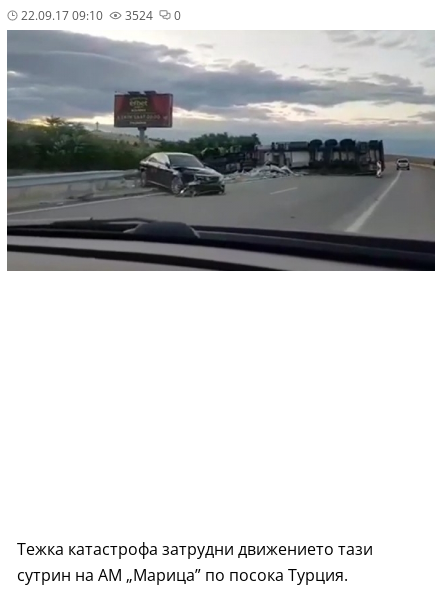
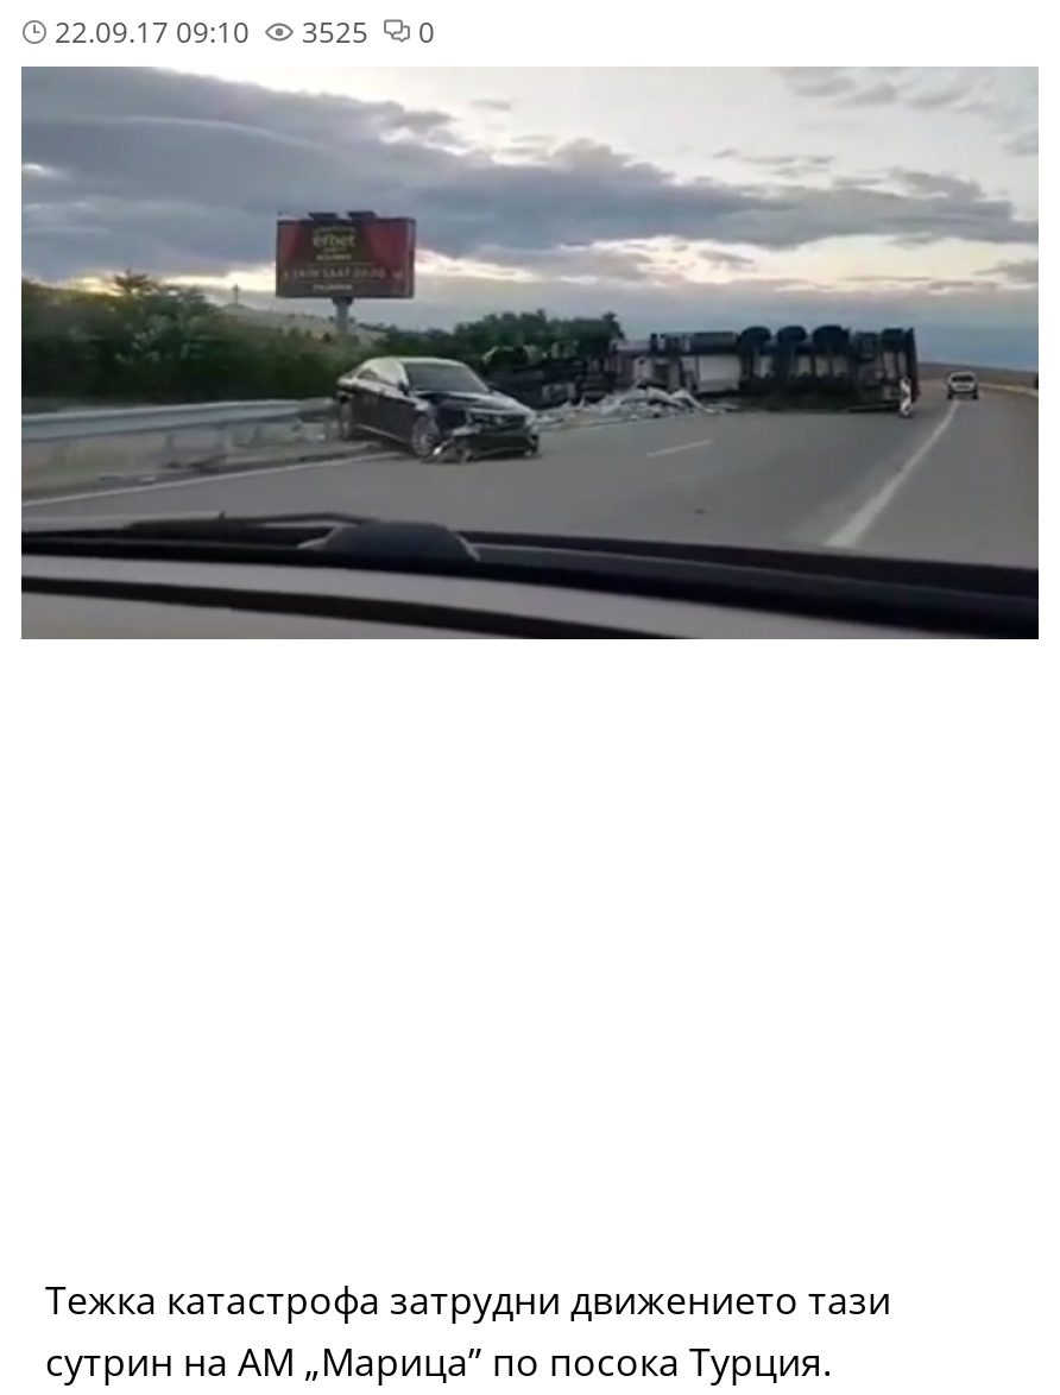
[122,7,153,24] 3524 -> [295,12,368,52] 3525

